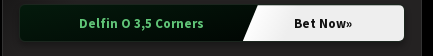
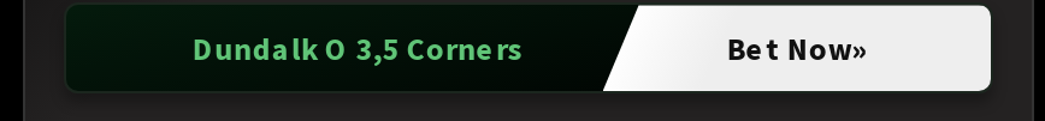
[79,15,204,32] Delfin O 3,5 Corners -> [192,28,525,69] Dundalk O 3,5 Corners

